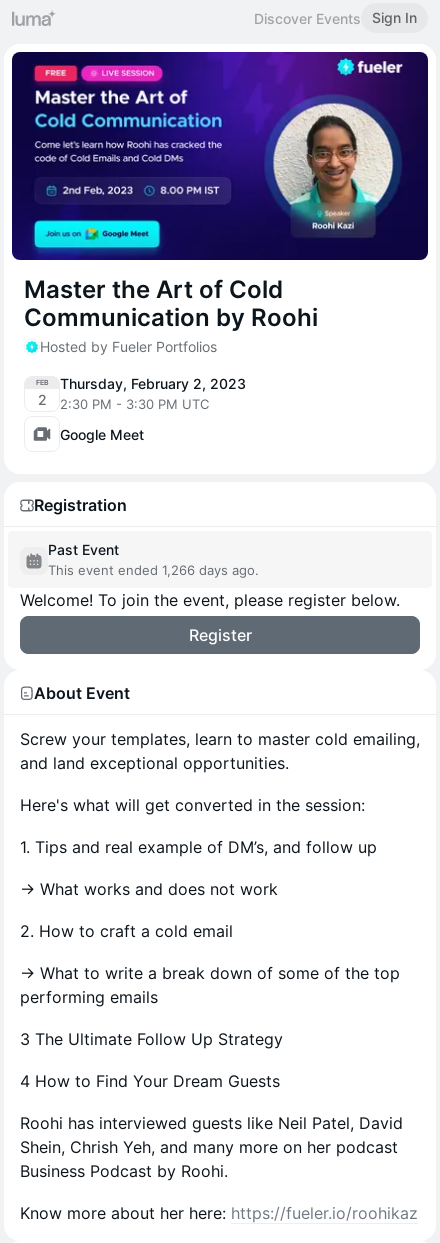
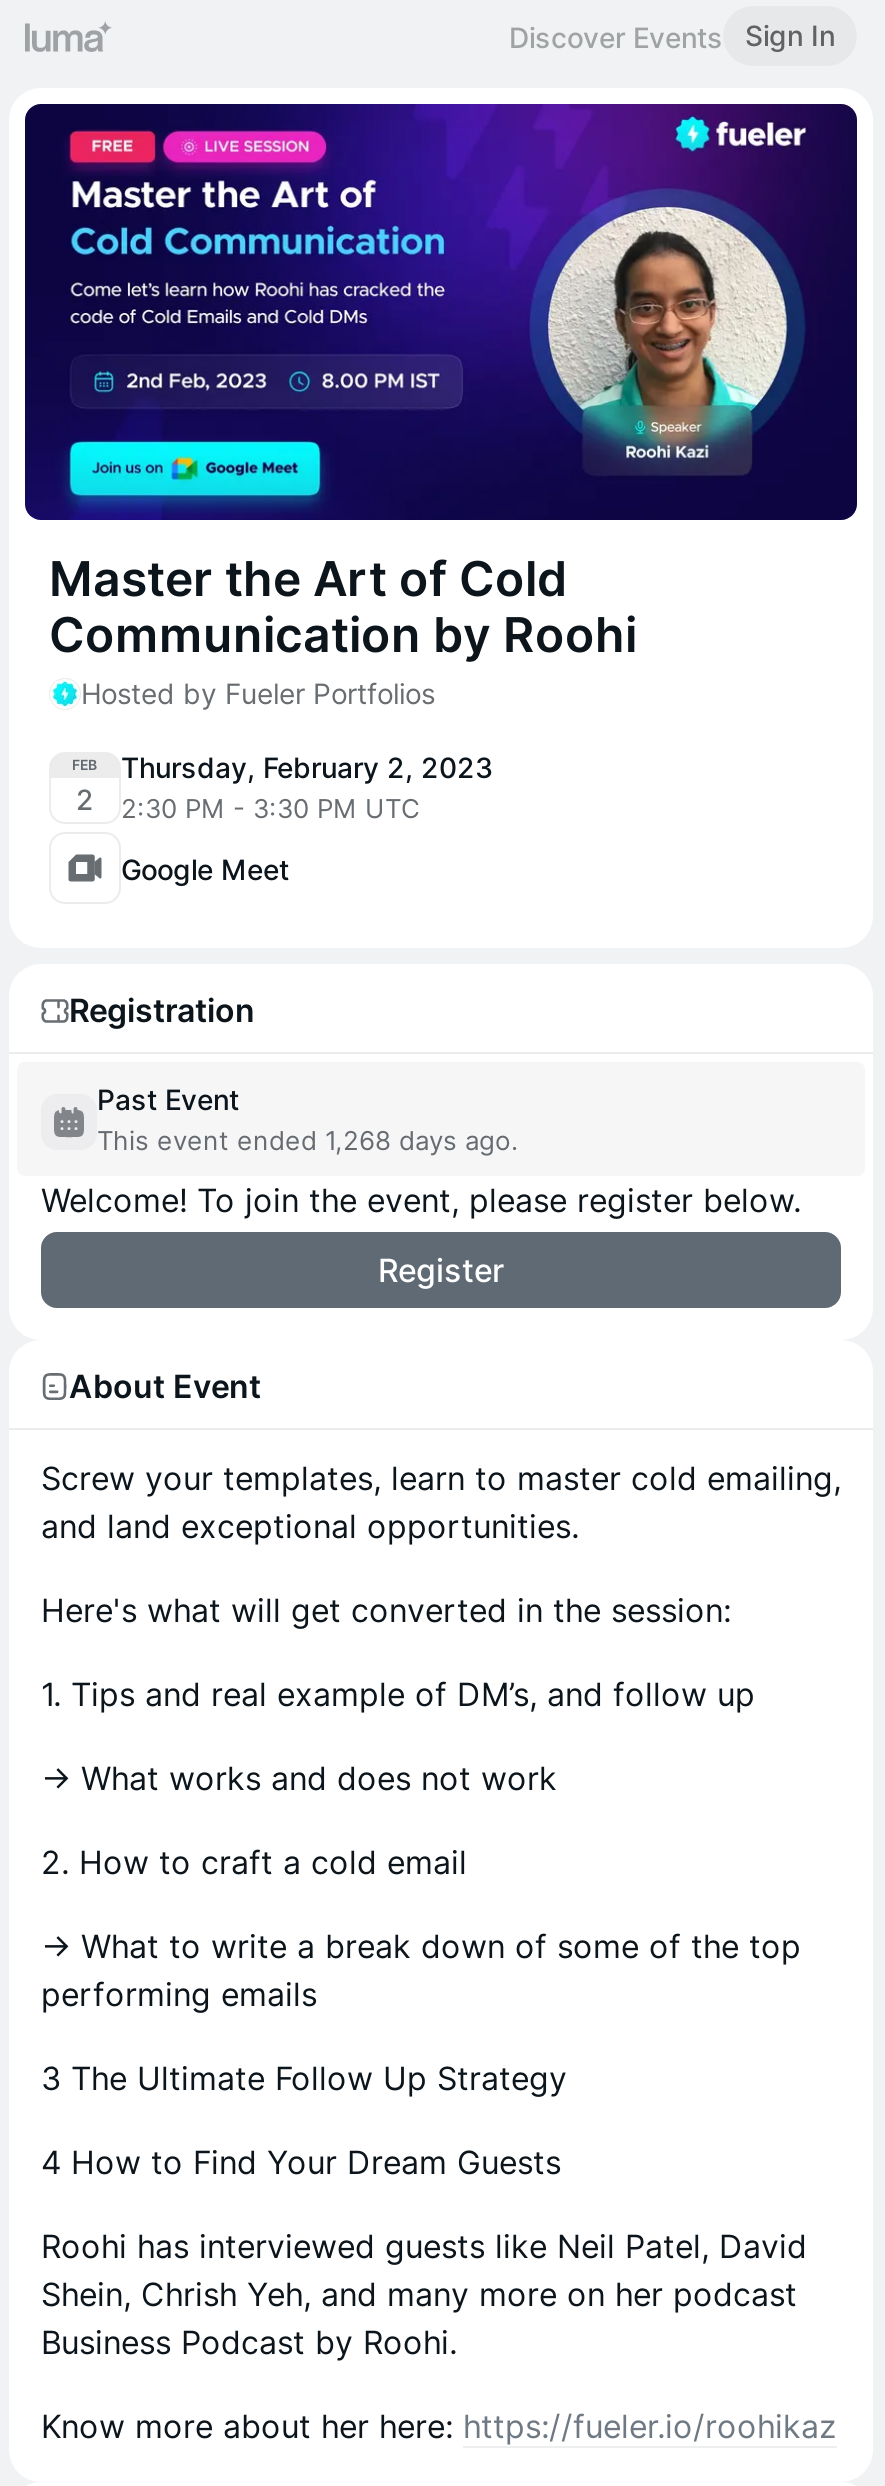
[48,562,259,578] This event ended 1,266 days ago. -> [97,1124,519,1156] This event ended 1,268 days ago.

